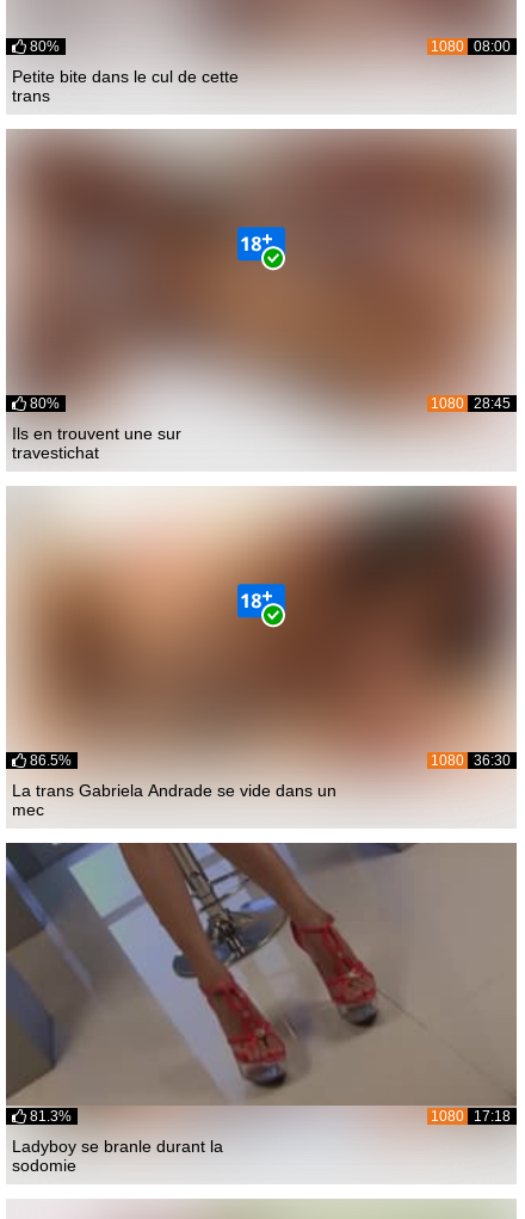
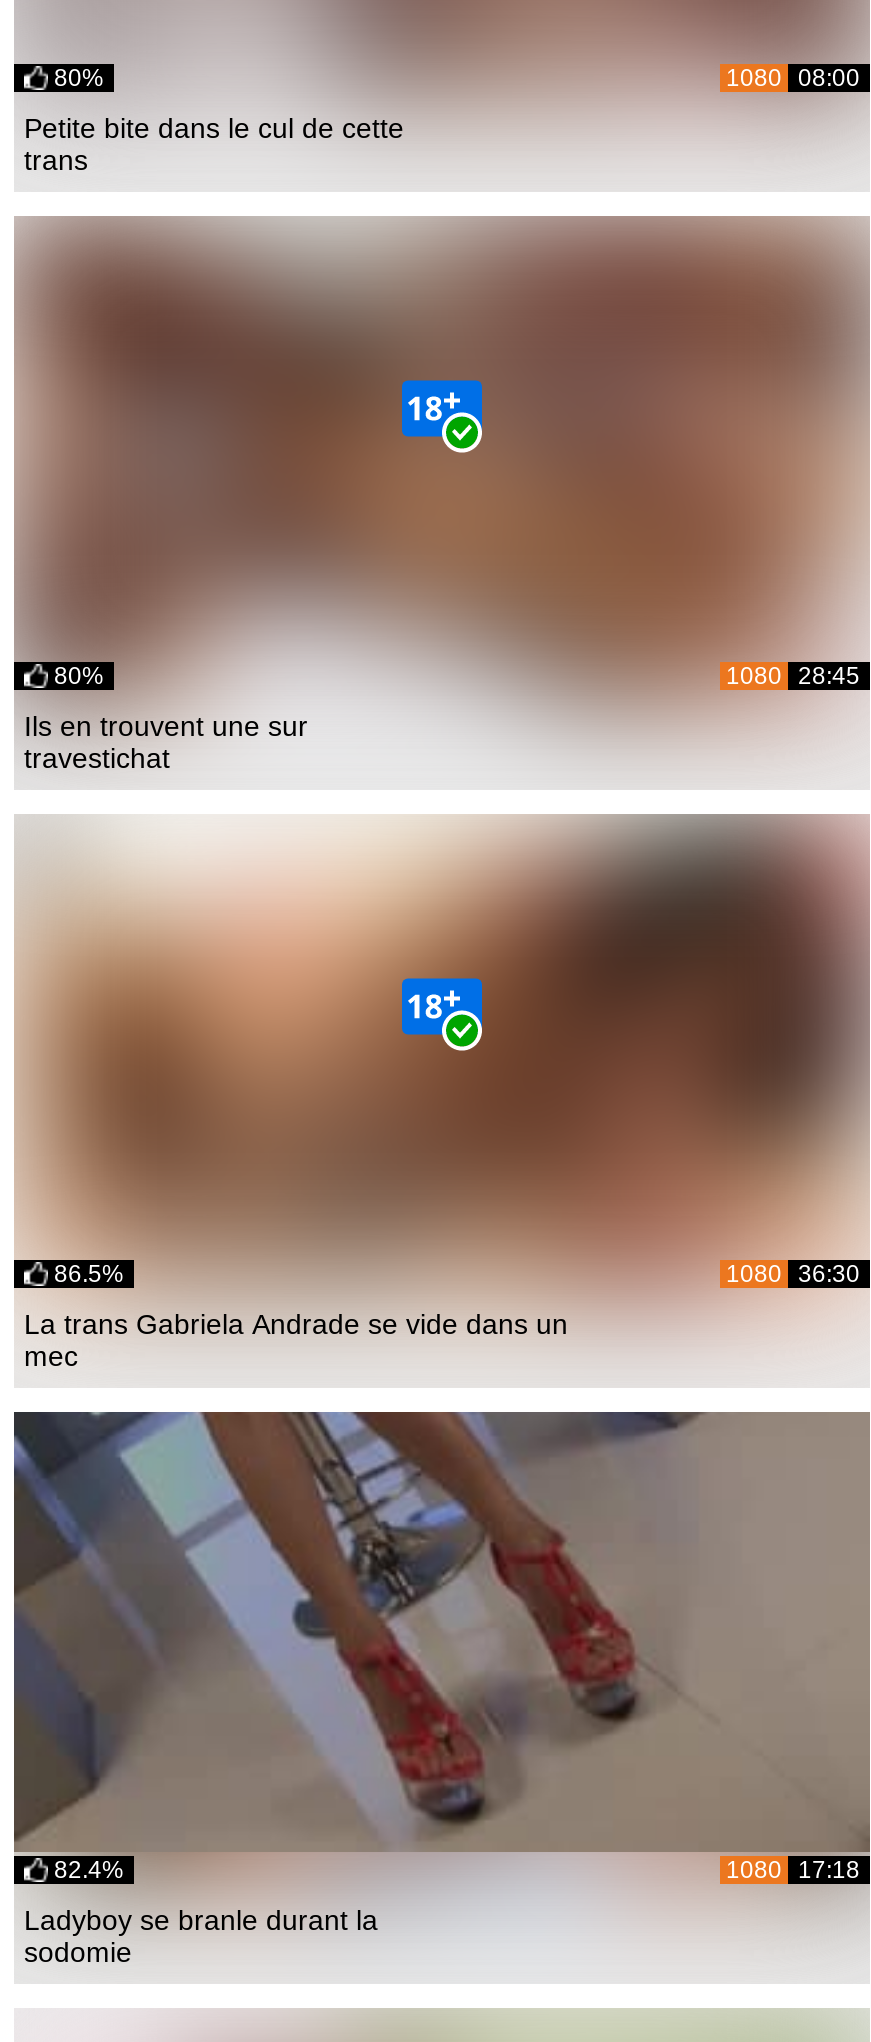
[30,1108,72,1125] 81.3% -> [54,1856,124,1884] 82.4%

